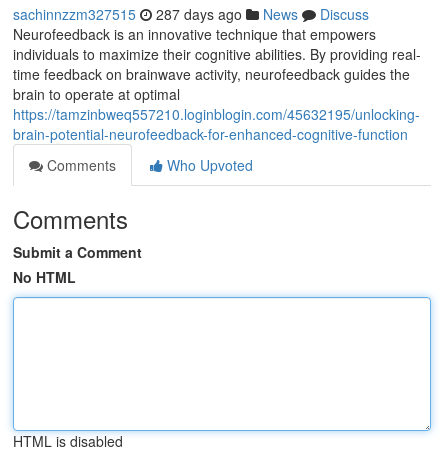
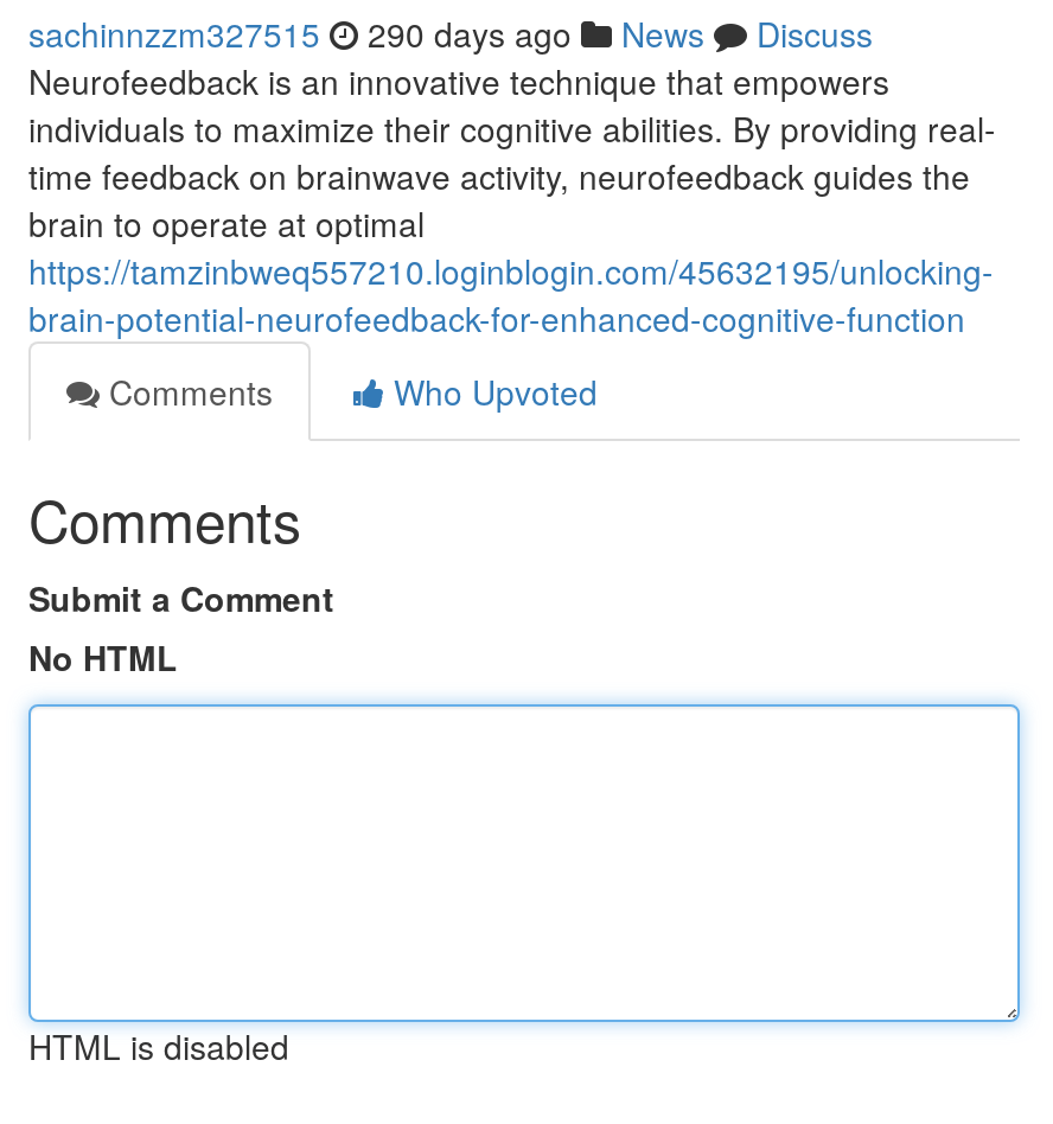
[13,4,369,24] sachinnzzm327515 287 days ago News Discuss -> [28,9,873,57] sachinnzzm327515 290 days ago News Discuss

